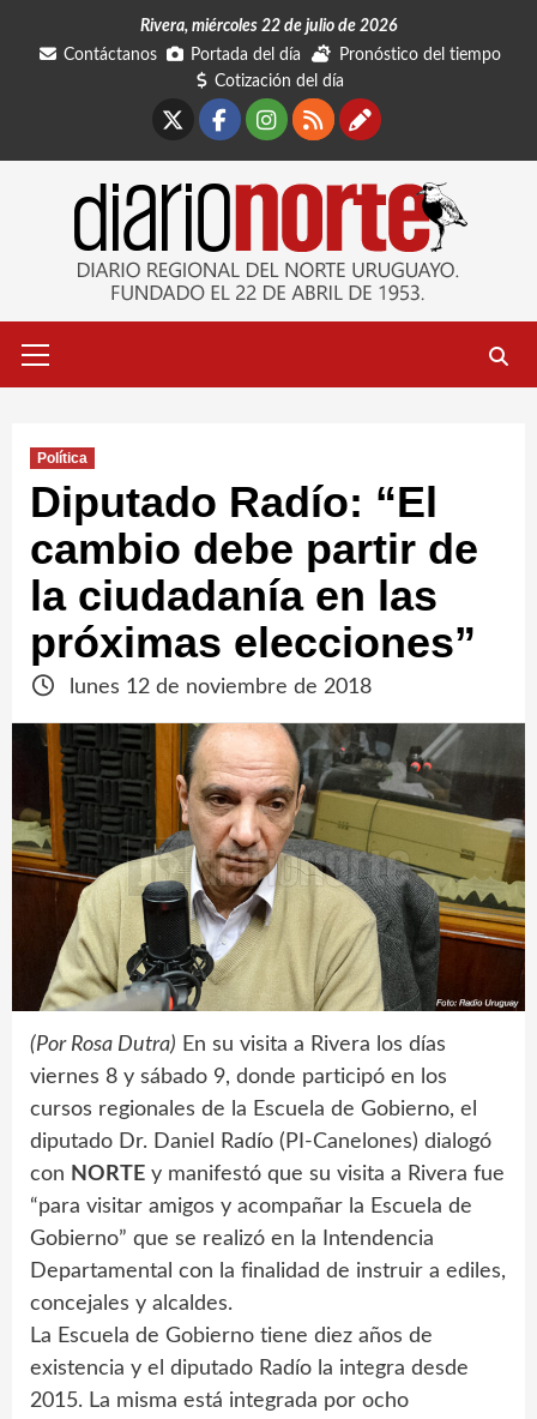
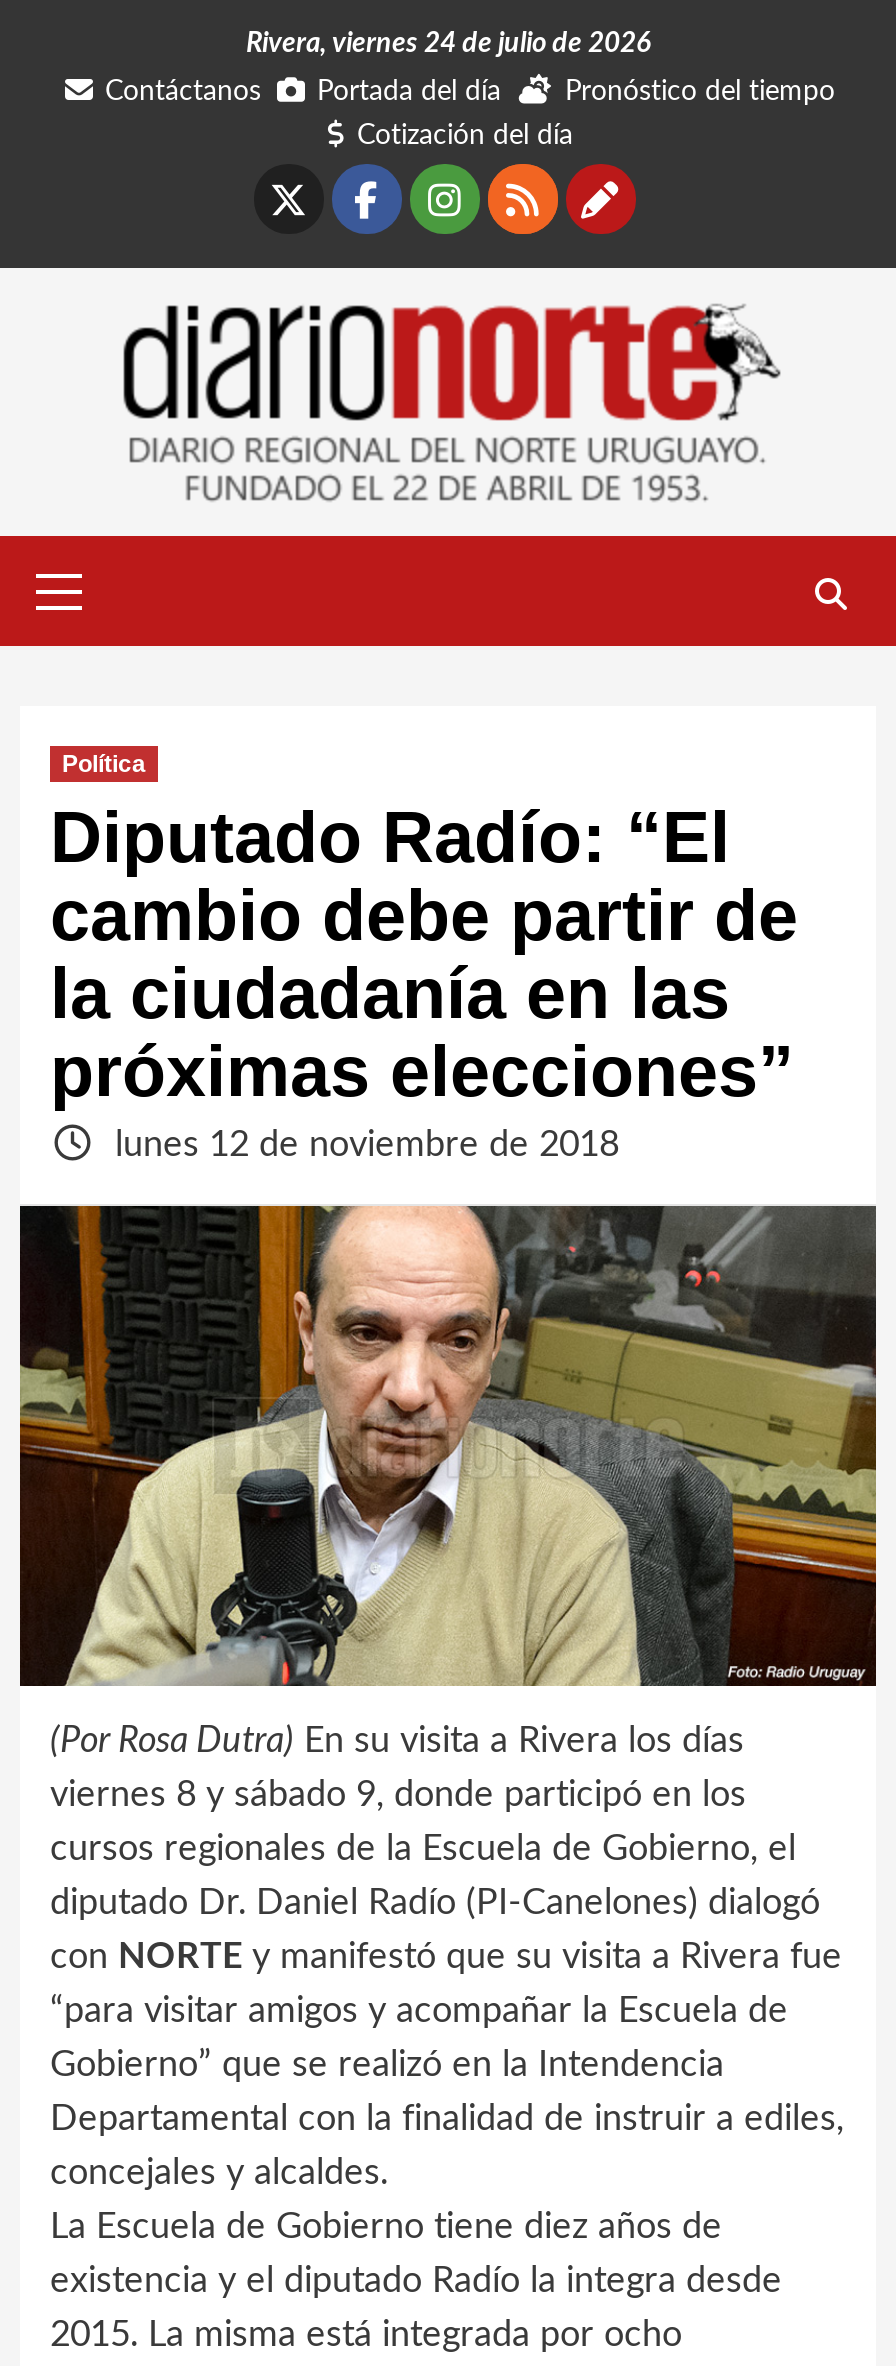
[140,18,397,35] Rivera, miércoles 22 de julio de 2026 -> [246,30,650,58] Rivera, viernes 24 de julio de 2026

